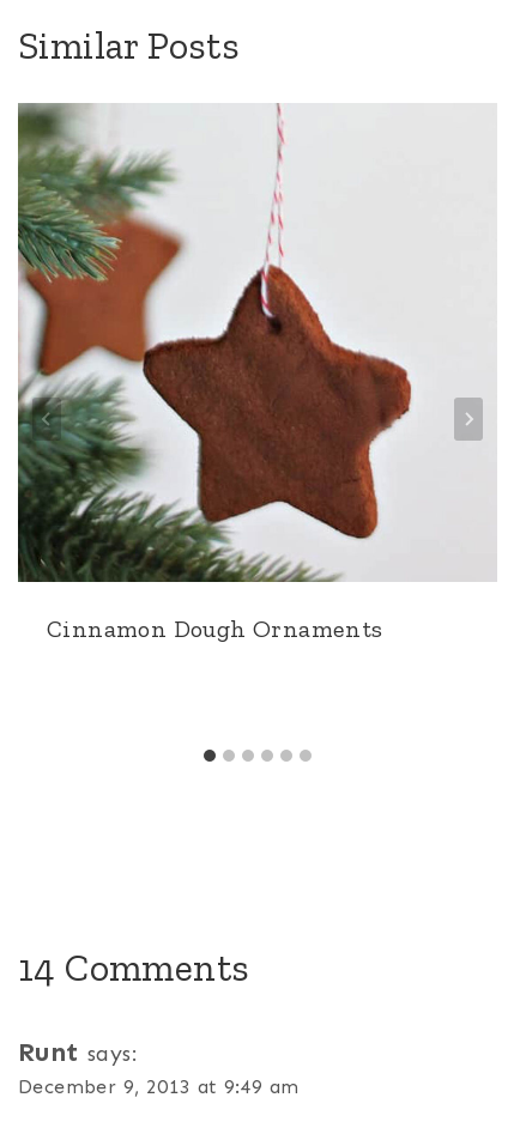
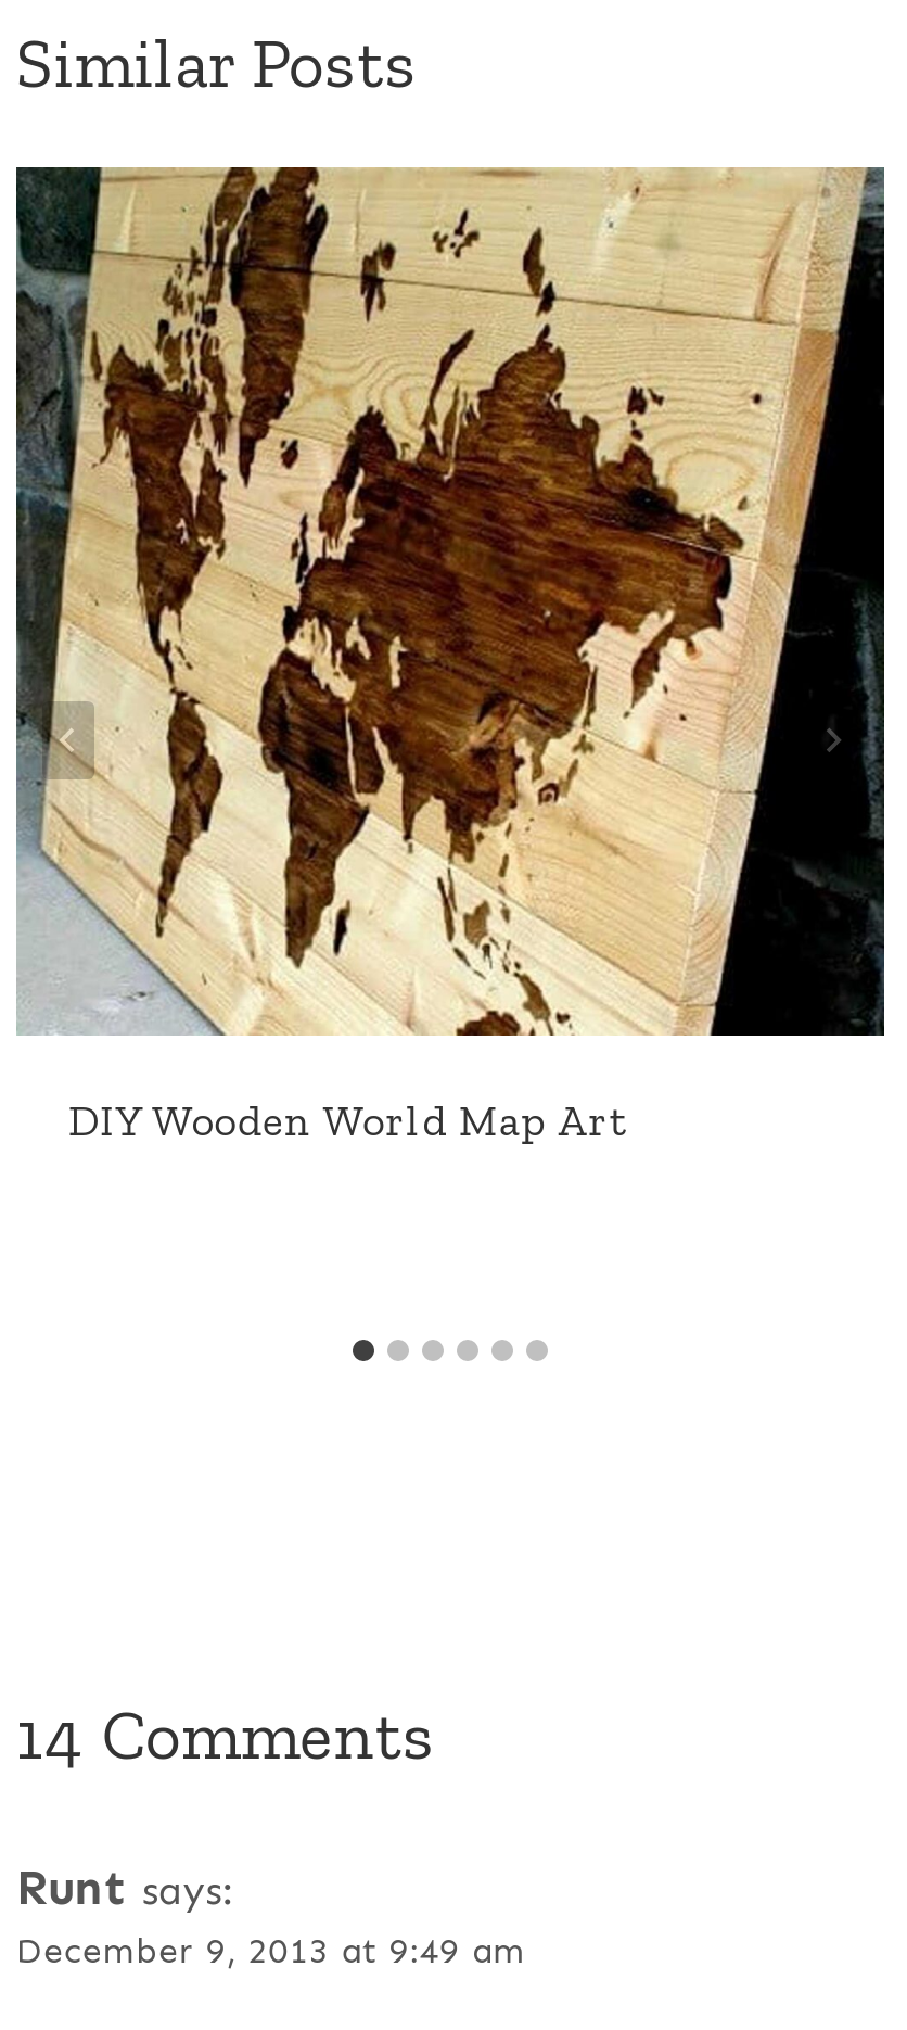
[17,103,497,643] [image] | Cinnamon Dough Ornaments -> [14,165,886,1146] [image] | DIY Wooden World Map Art

